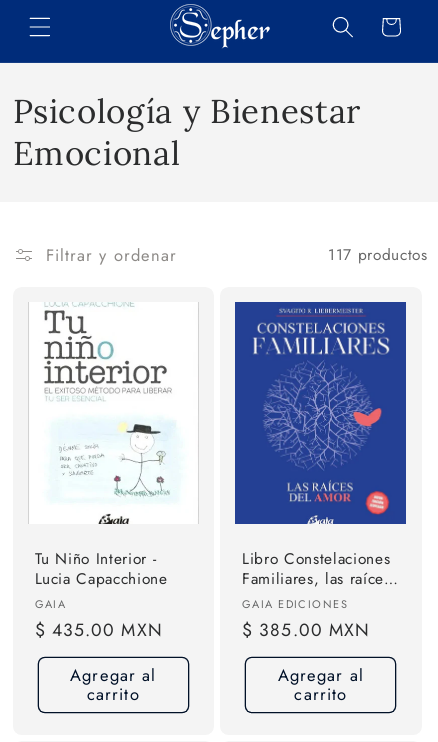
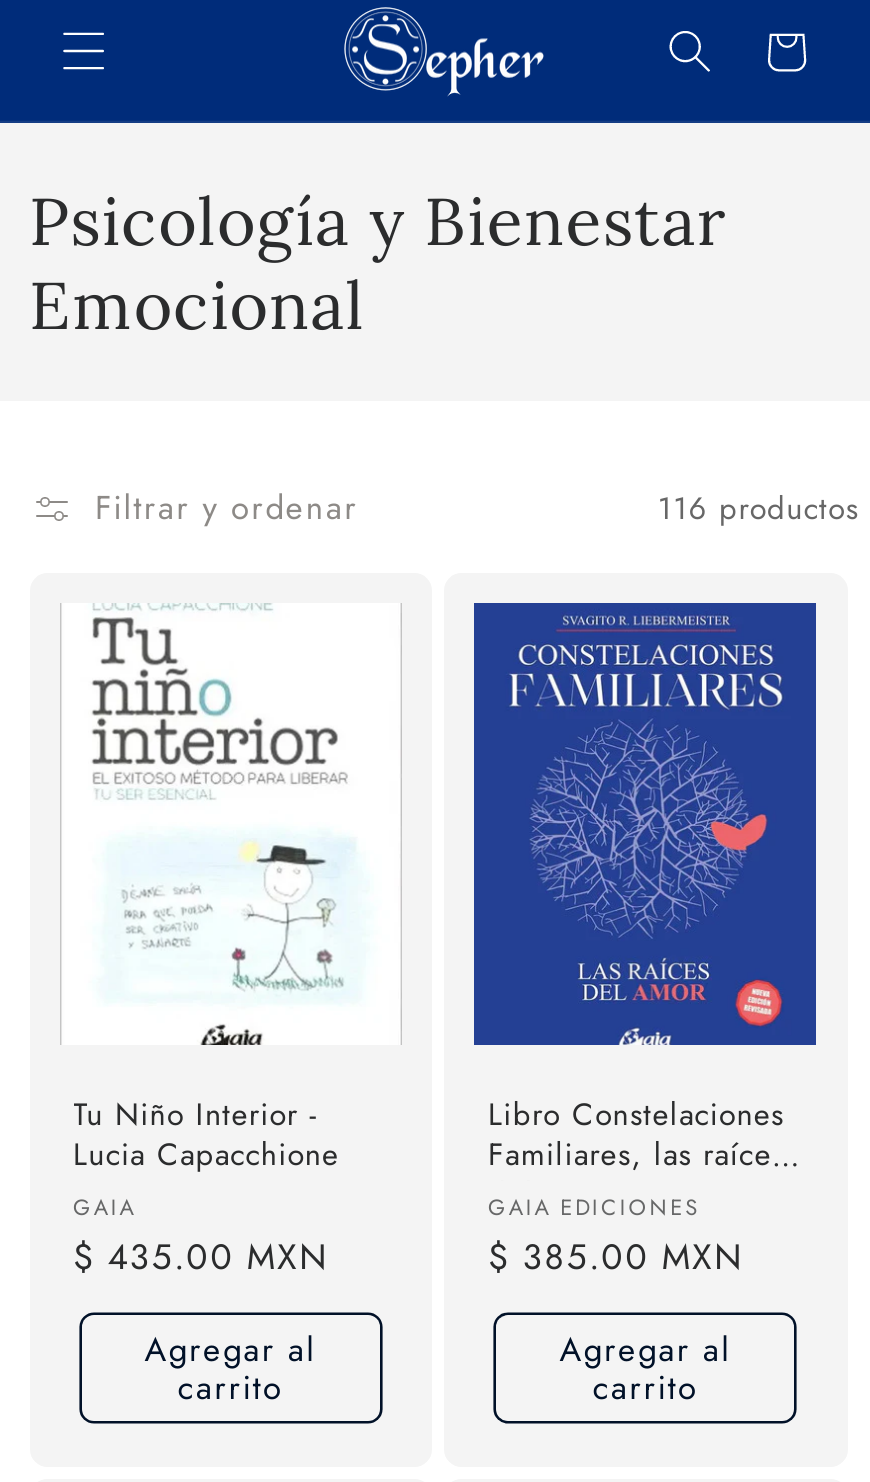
[328,244,427,266] 117 productos -> [658,487,859,531] 116 productos

